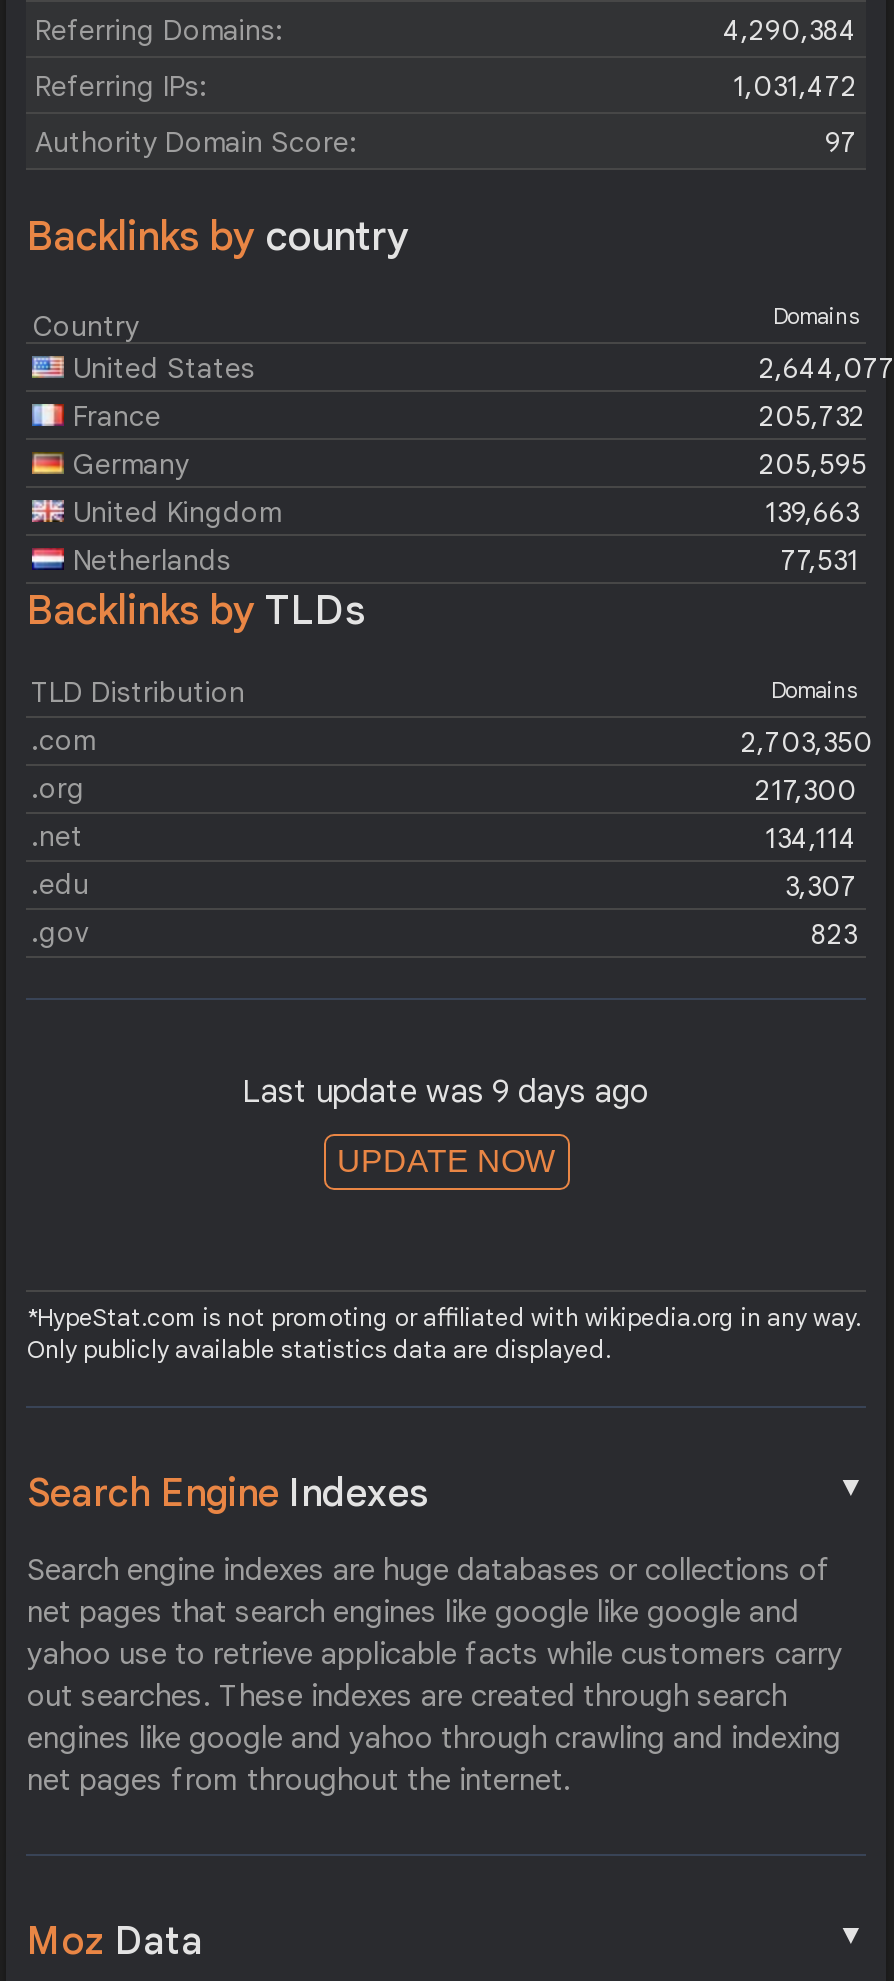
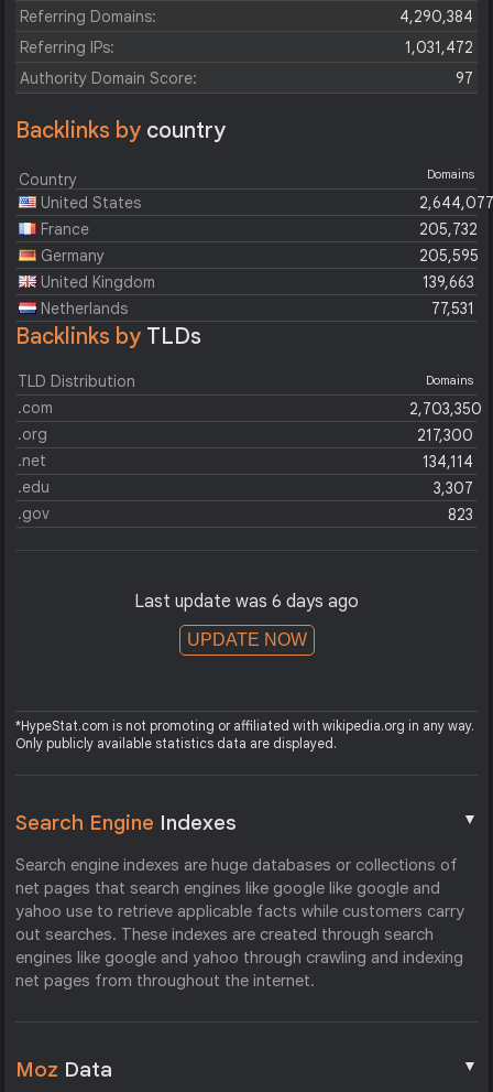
[242,1072,650,1112] Last update was 9 days ago -> [134,591,359,613] Last update was 6 days ago

